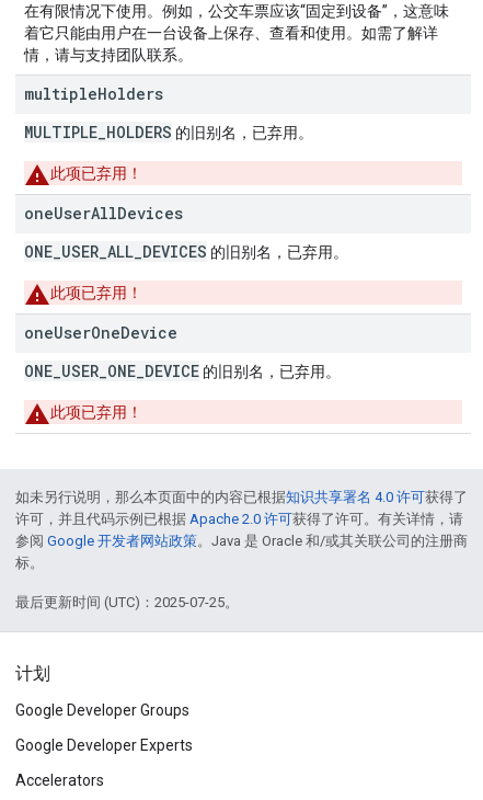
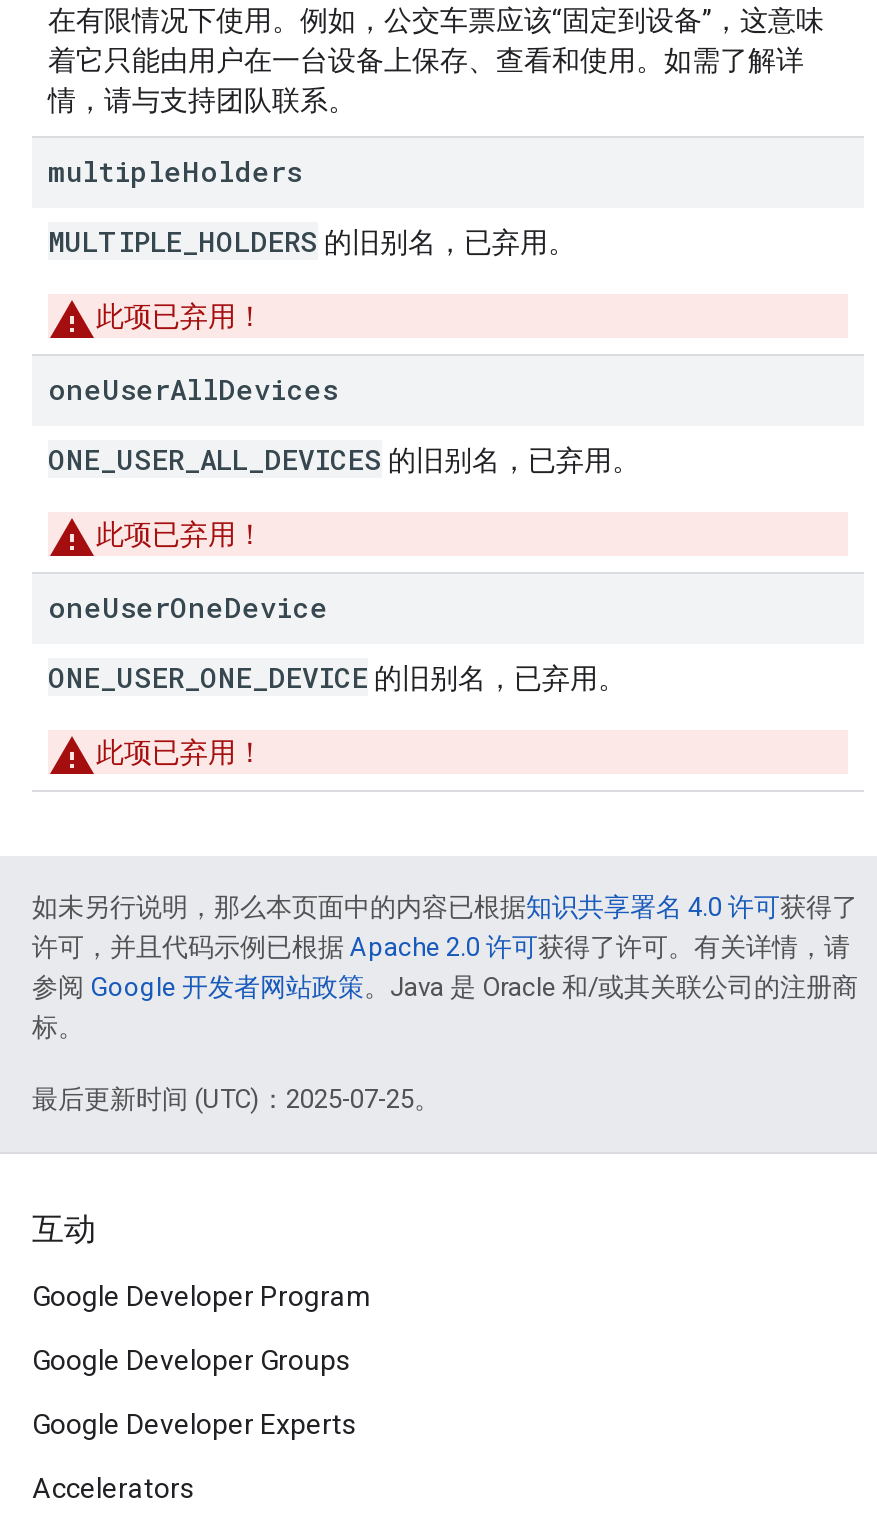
[15,663,50,685] 计划 -> [32,1210,372,1312] 互动 | Google Developer Program

